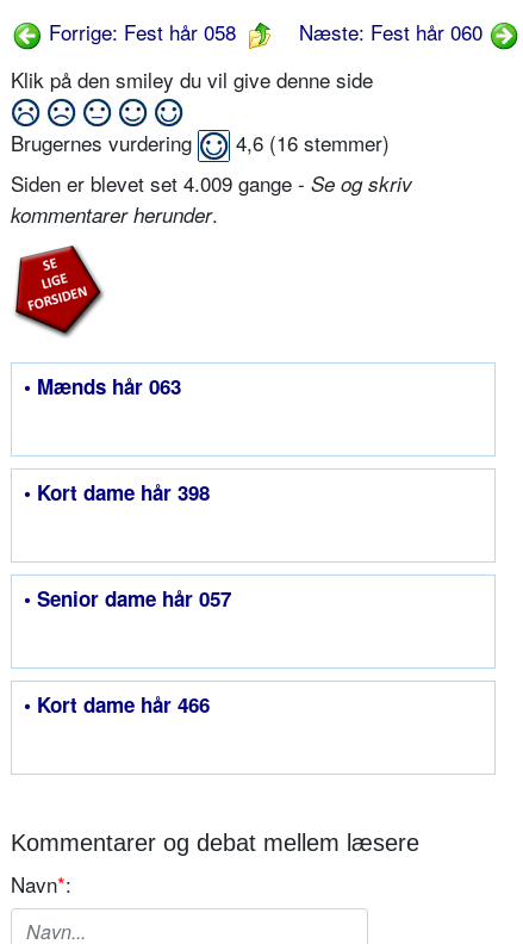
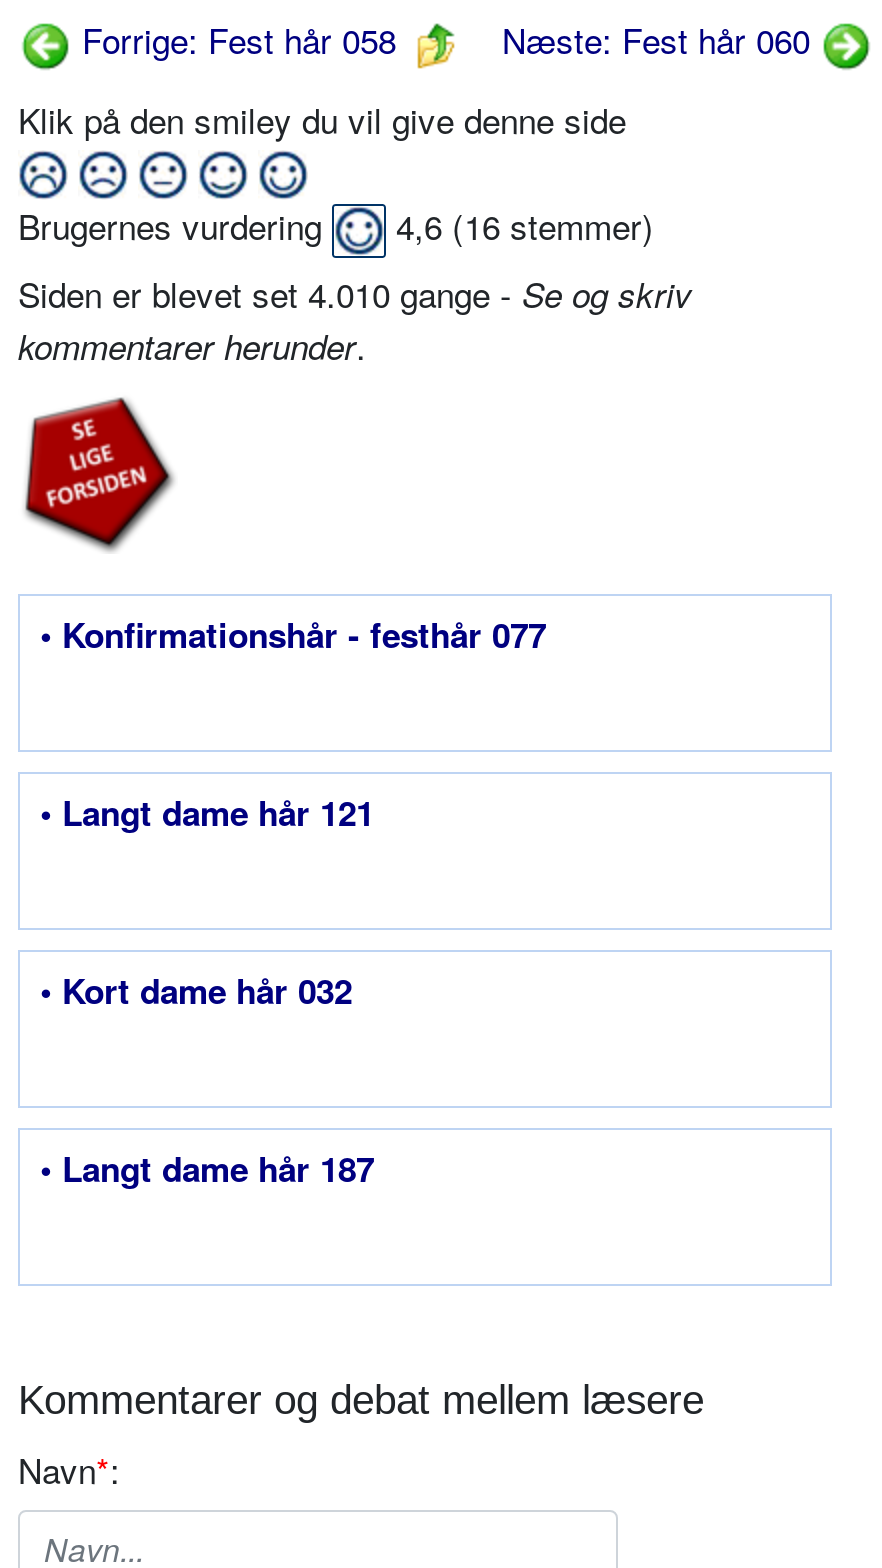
[11,168,412,198] Siden er blevet set 4.009 gange - Se og skriv -> [18,268,692,318] Siden er blevet set 4.010 gange - Se og skriv
[24,372,181,401] • Mænds hår 063 -> [40,610,546,658] • Konfirmationshår - festhår 077
[24,478,210,507] • Kort dame hår 398 -> [40,788,374,836] • Langt dame hår 121
[24,584,231,613] • Senior dame hår 057 -> [40,966,352,1014] • Kort dame hår 032
[24,690,210,719] • Kort dame hår 466 -> [40,1144,374,1192] • Langt dame hår 187

